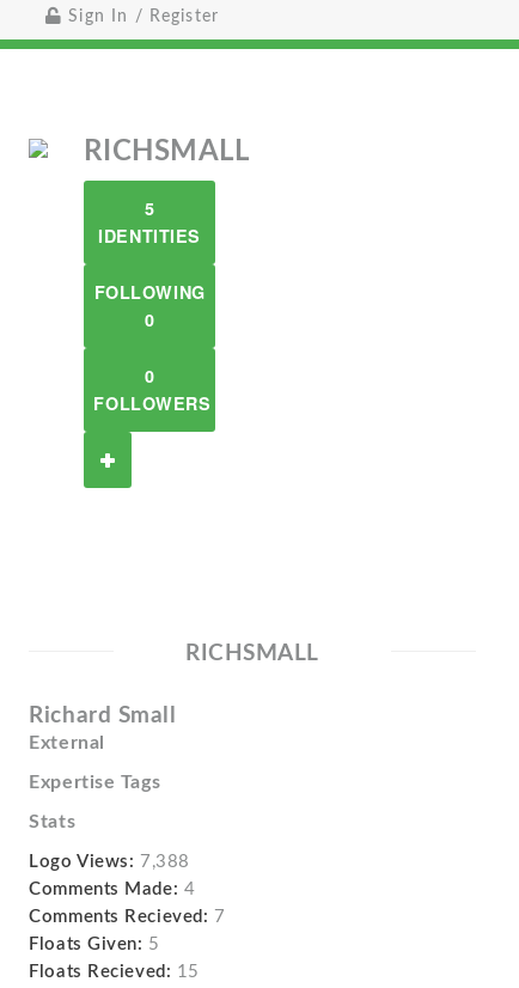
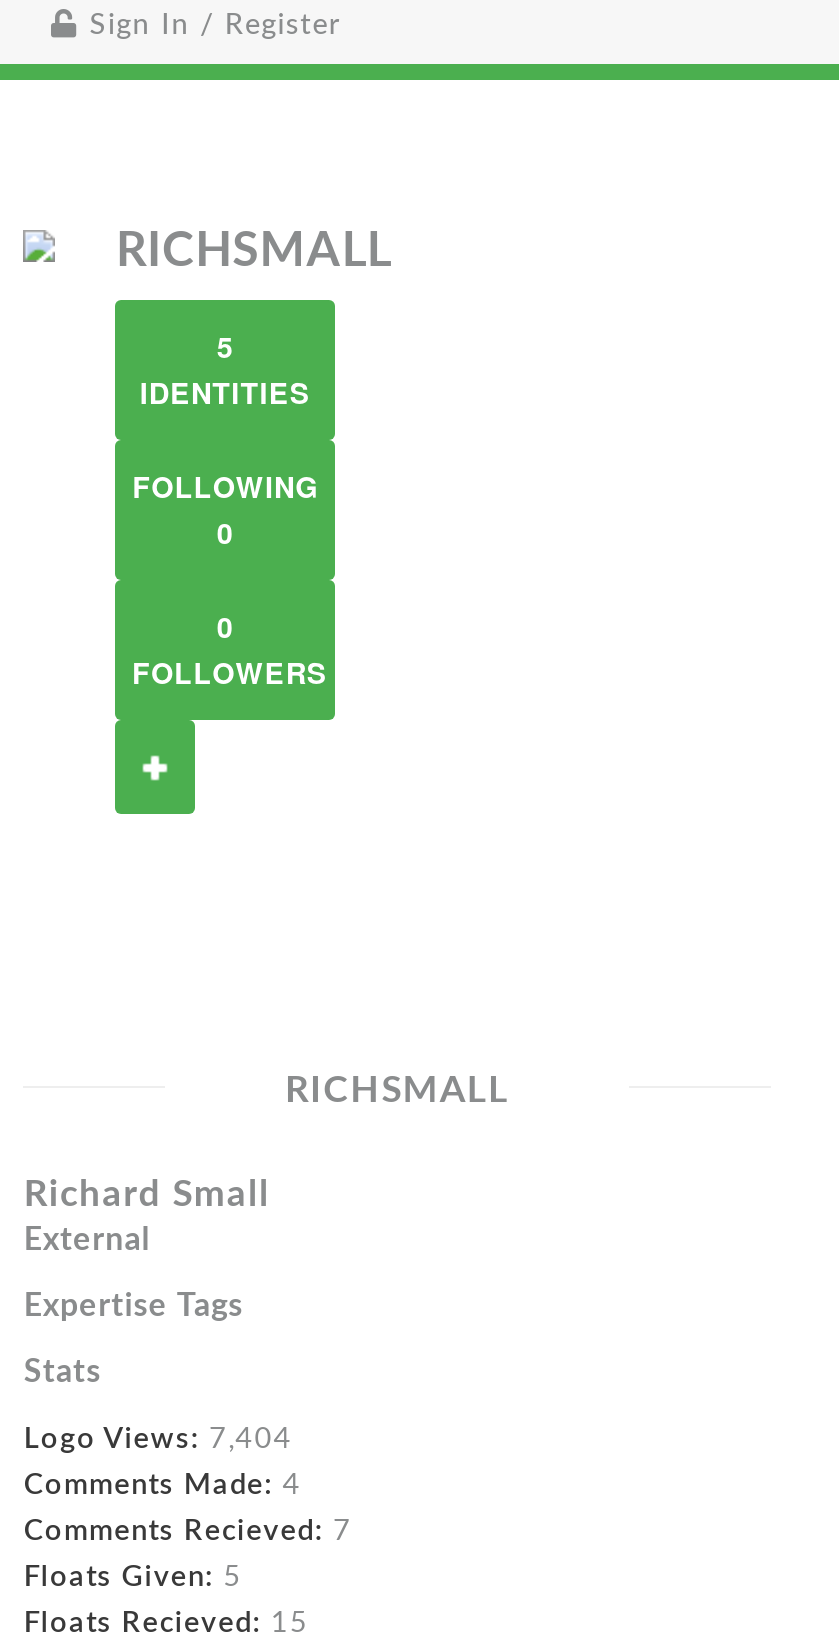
[29,853,190,871] Logo Views: 7,388 -> [24,1424,293,1454] Logo Views: 7,404

